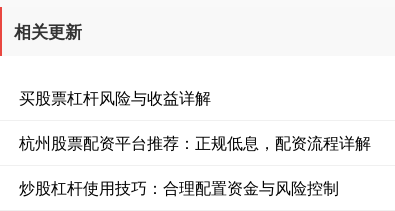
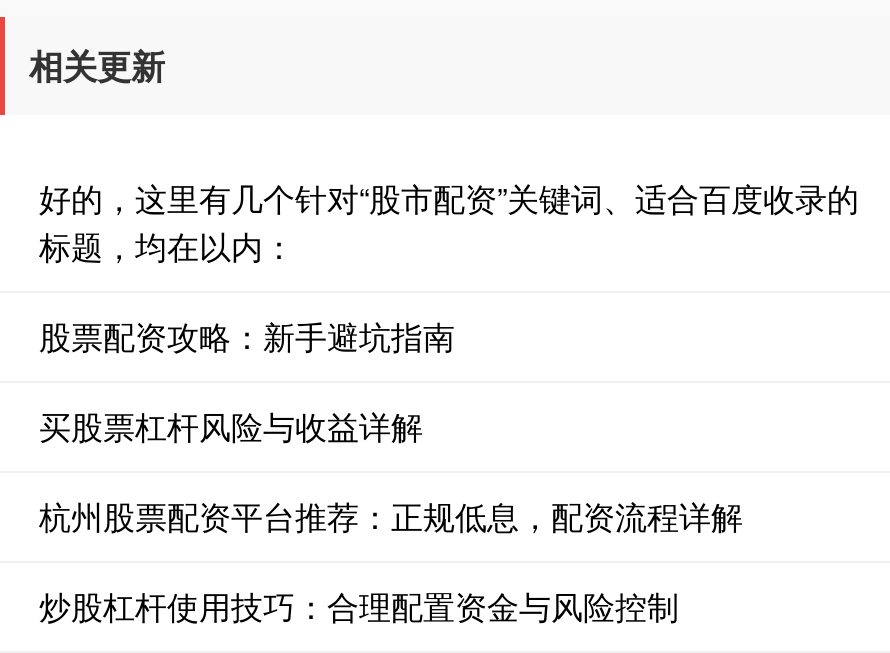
none -> [39,175,859,359] 好的，这里有几个针对“股市配资”关键词、适合百度收录的 | 标题，均在以内： | 股票配资攻略：新手避坑指南

